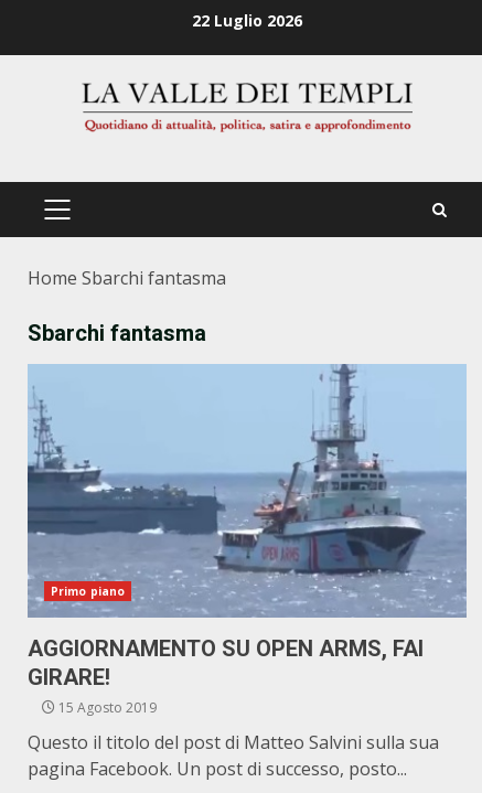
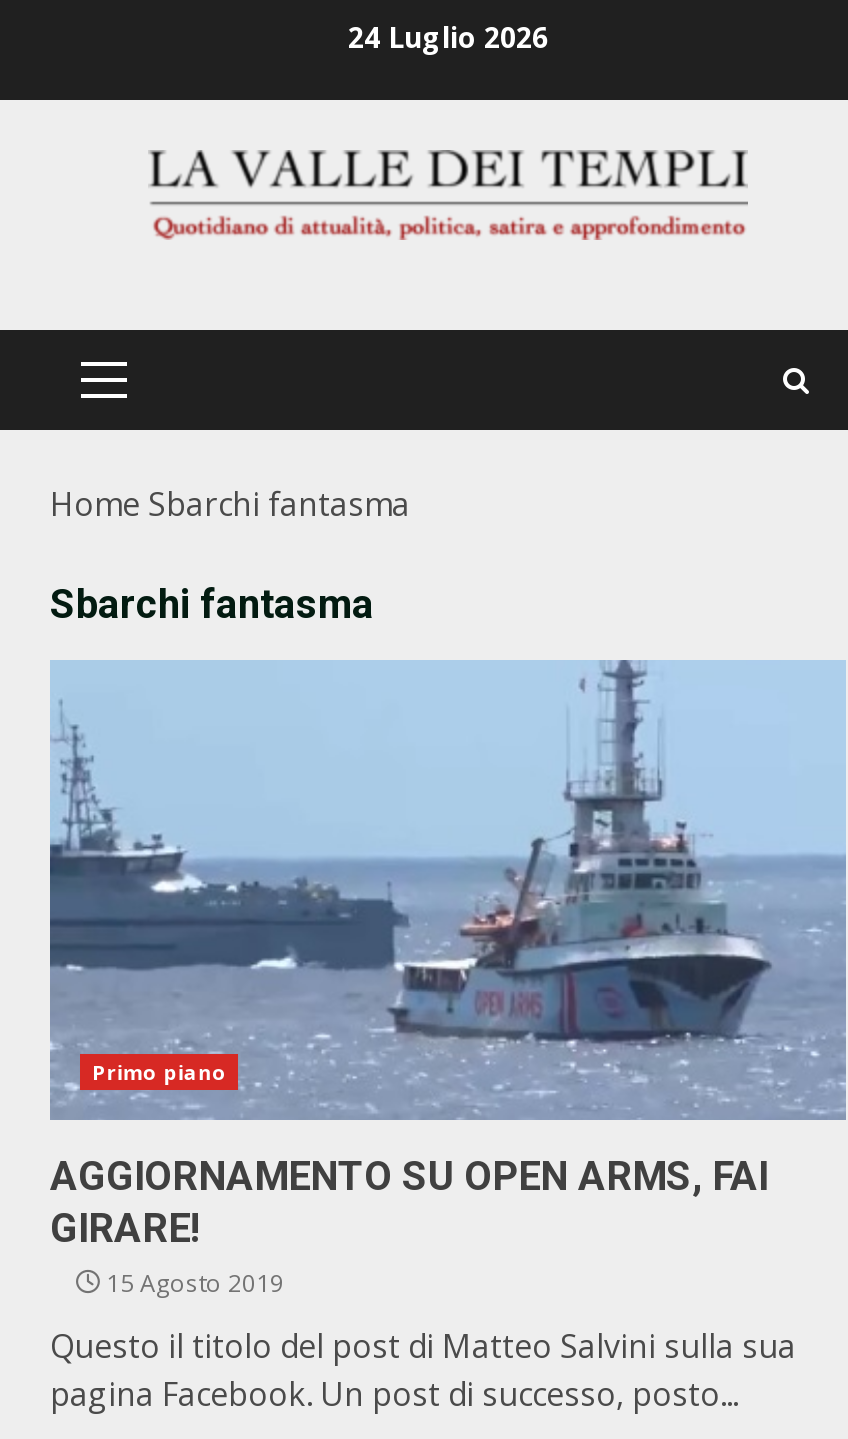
[192,9,302,30] 22 Luglio 2026 -> [348,17,548,55] 24 Luglio 2026

